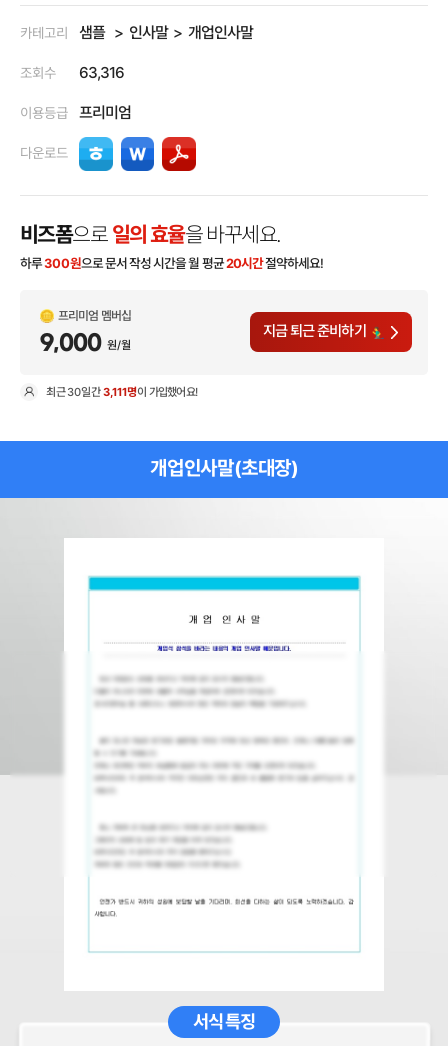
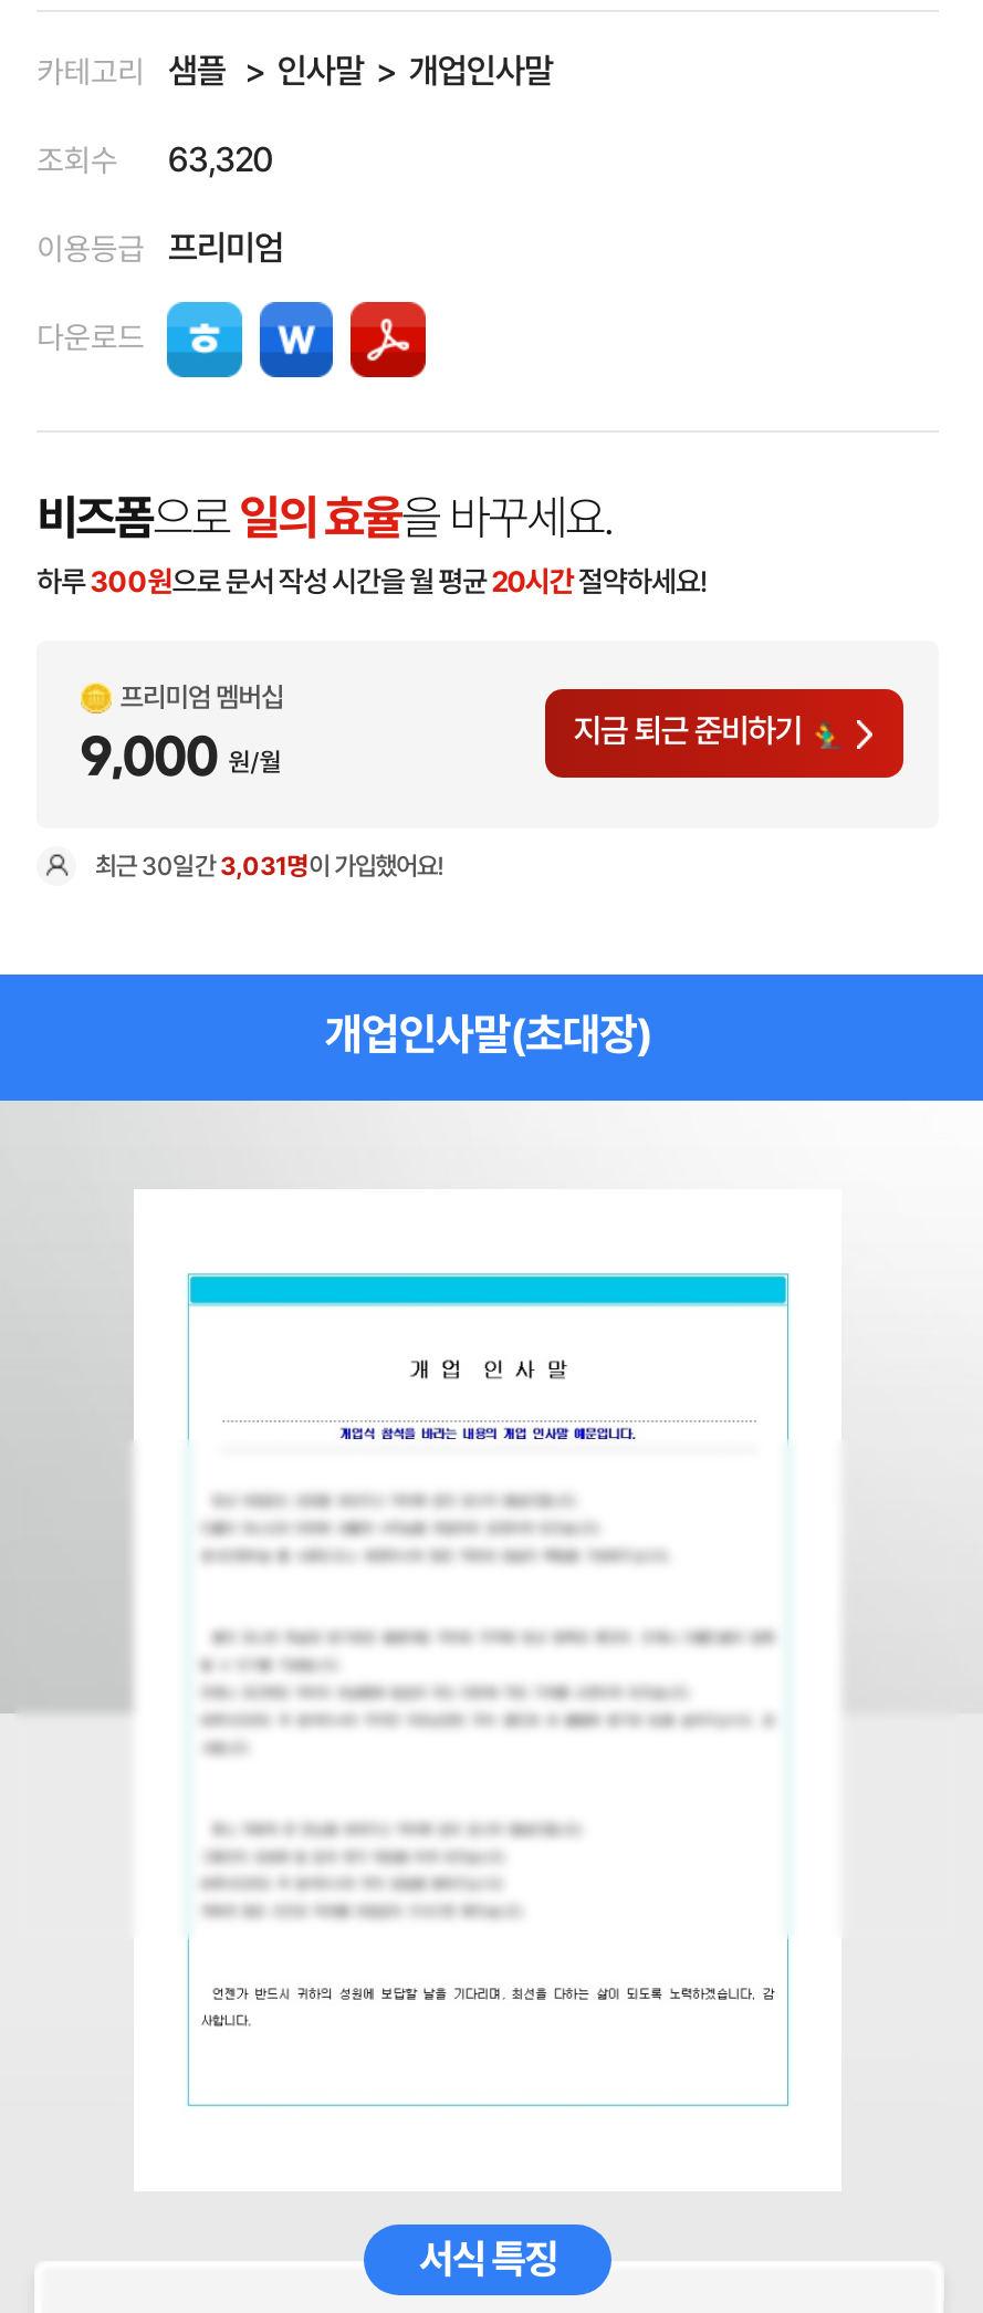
[20,63,124,82] 조회수 63,316 -> [36,137,272,179] 조회수 63,320
[46,384,197,398] 최근 30일간3,111명이 가입했어요! -> [95,850,442,881] 최근 30일간3,031명이 가입했어요!

